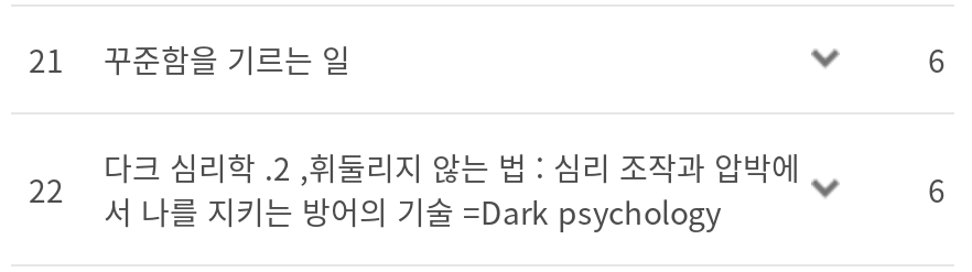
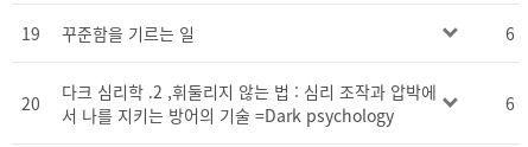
[29,37,350,81] 21 꾸준함을 기르는 일 -> [21,21,195,45] 19 꾸준함을 기르는 일
[29,145,800,233] 22 다크 심리학 .2 ,휘둘리지 않는 법 : 심리 조작과 압박에 서 나를 지키는 방어의 기술 =Dark psychology -> [21,79,437,127] 20 다크 심리학 .2 ,휘둘리지 않는 법 : 심리 조작과 압박에 서 나를 지키는 방어의 기술 =Dark psychology

